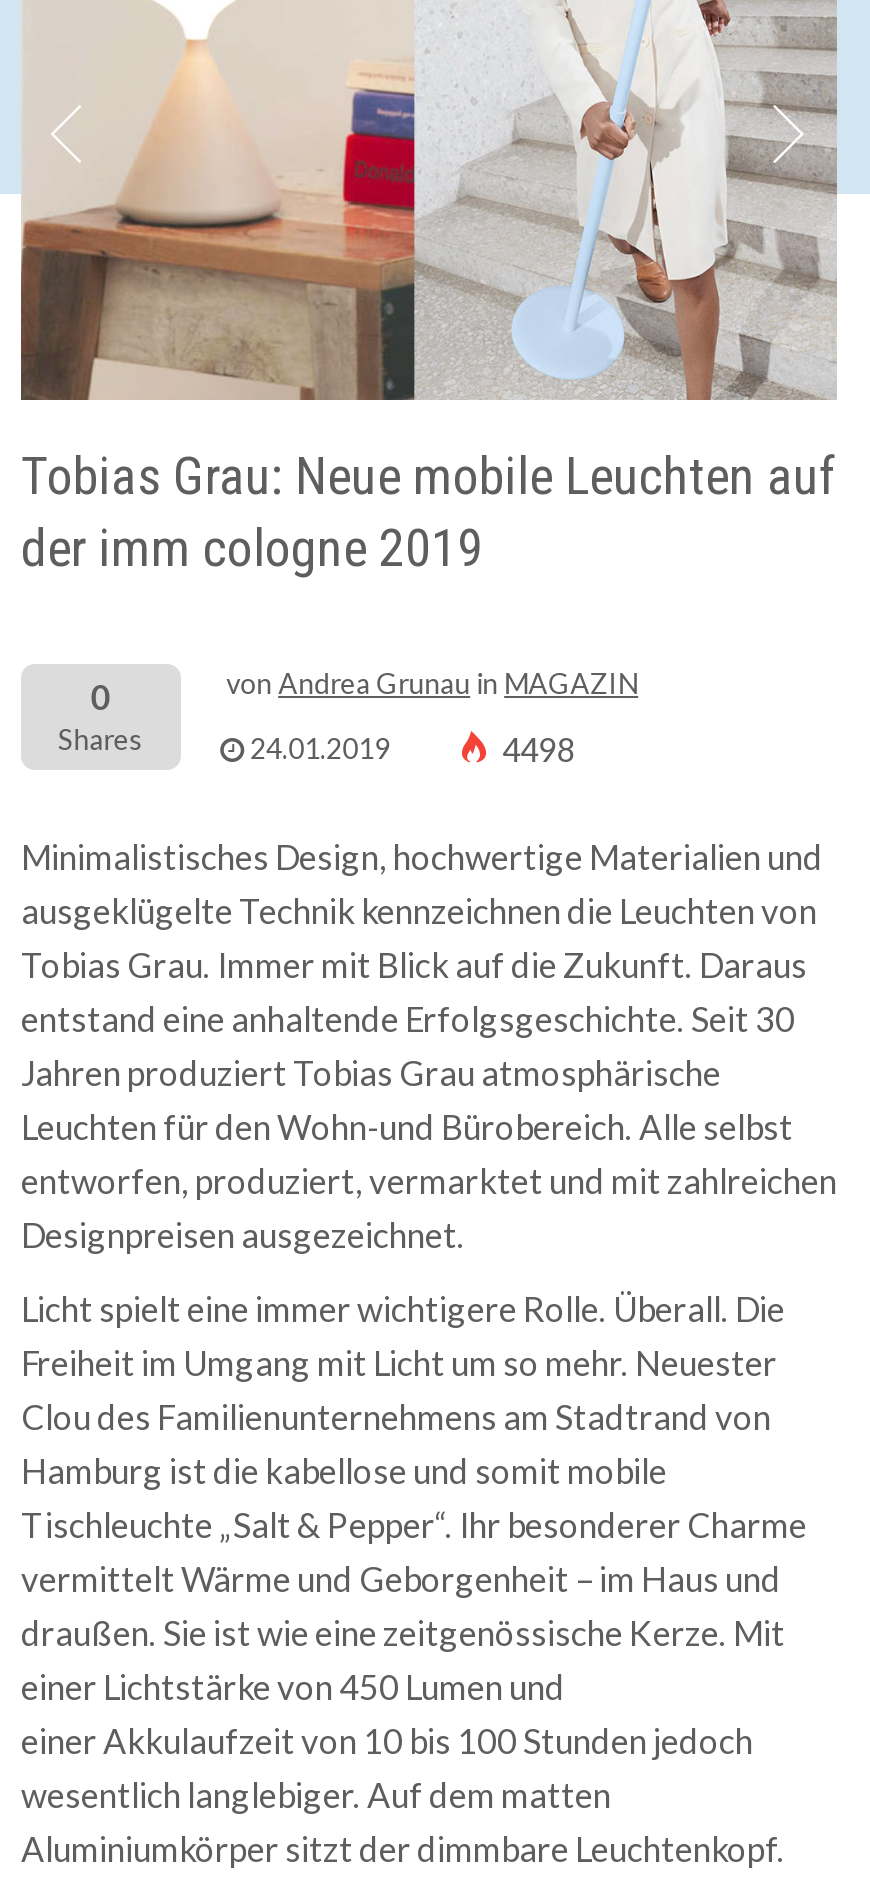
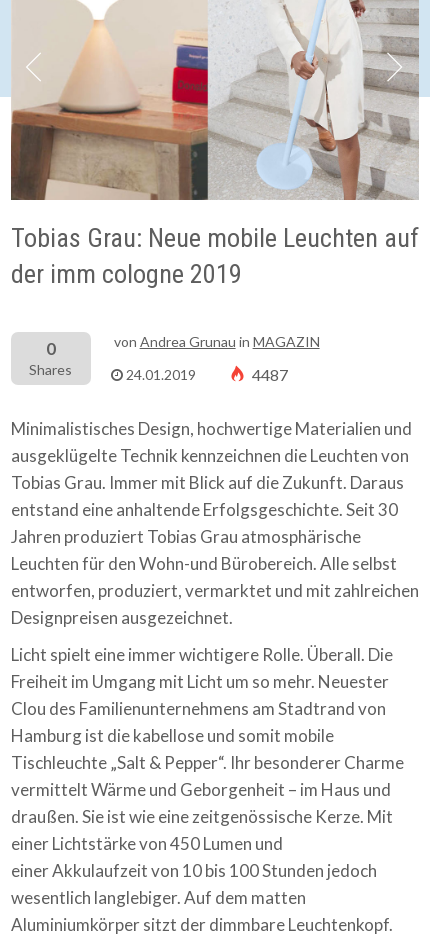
[502,730,574,768] 4498 -> [252,365,288,384] 4487

